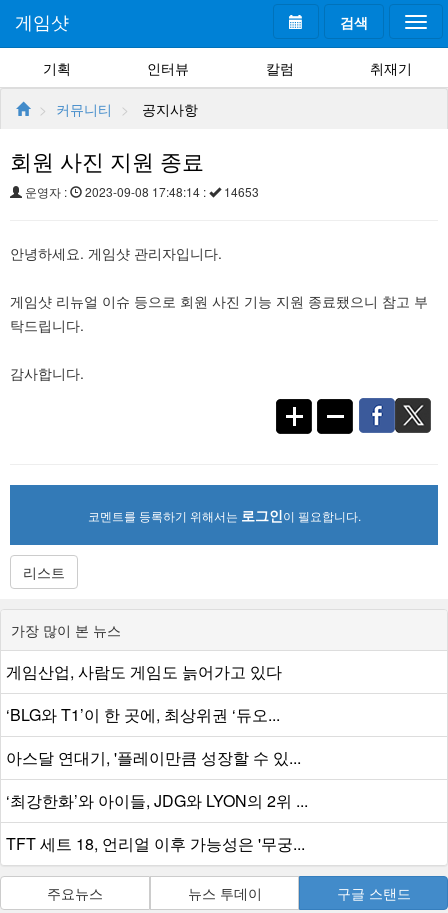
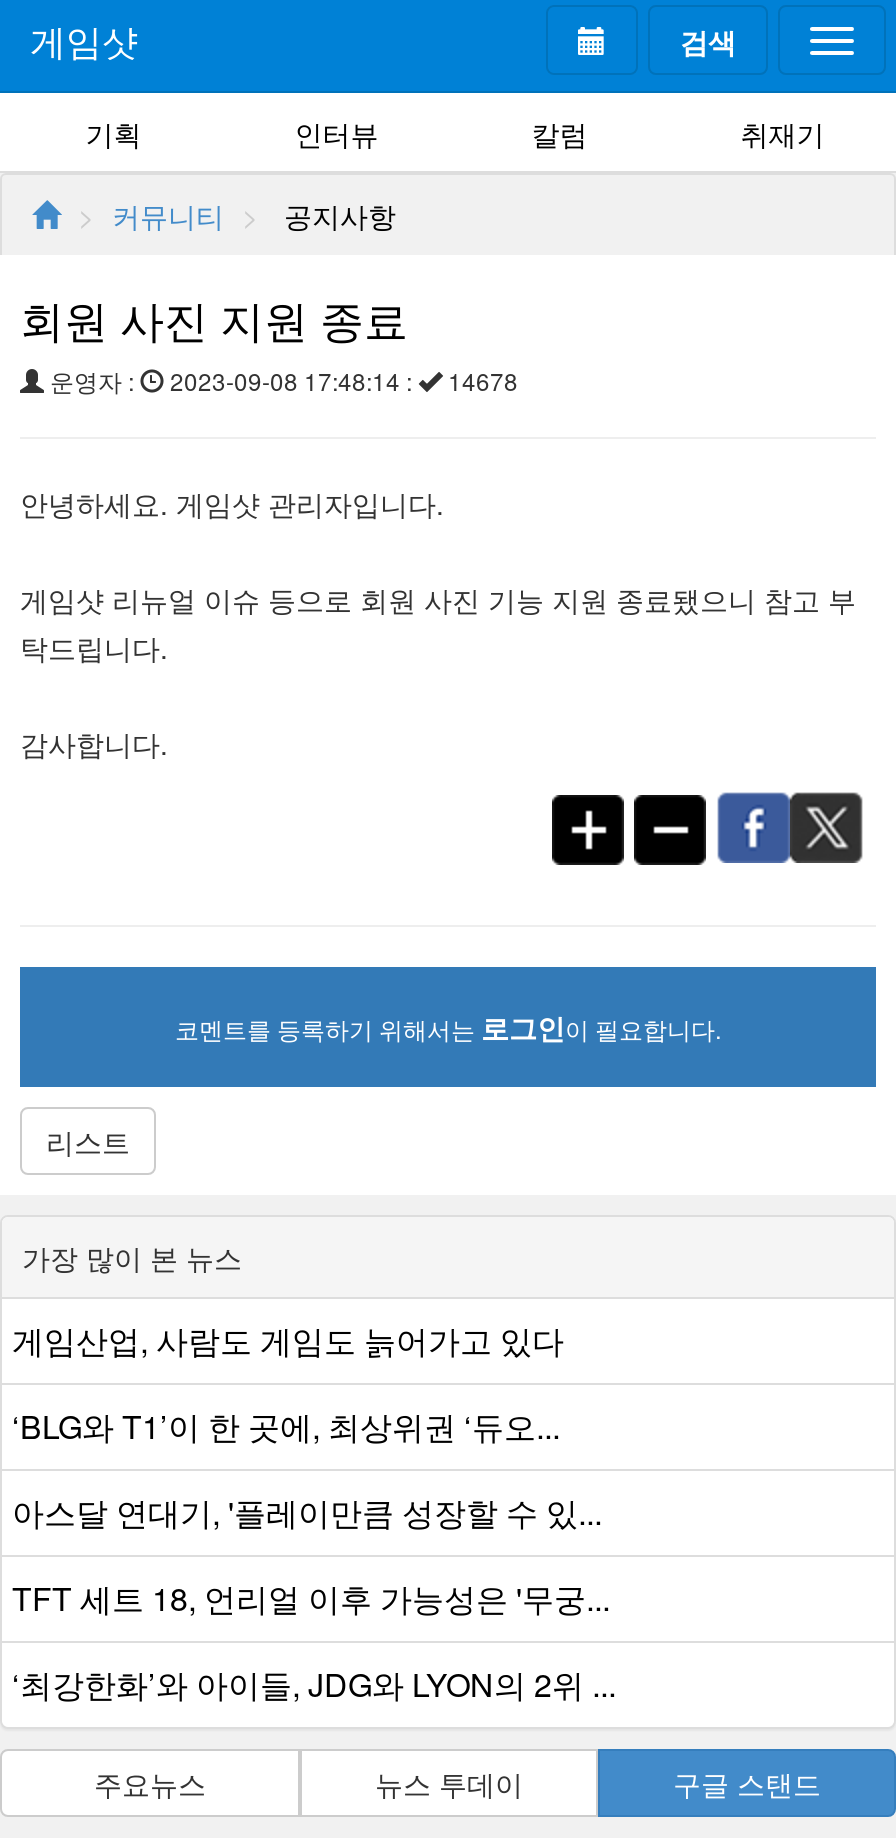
[22,183,259,200] 운영자 : 2023-09-08 17:48:14 : 14653 -> [44,363,518,397] 운영자 : 2023-09-08 17:48:14 : 14678
moved [6,789,308,812] -> [12,1661,616,1707]: ‘최강한화’와 아이들, JDG와 LYON의 2위 ...
moved [6,832,305,855] -> [12,1575,610,1621]: TFT 세트 18, 언리얼 이후 가능성은 '무궁...

